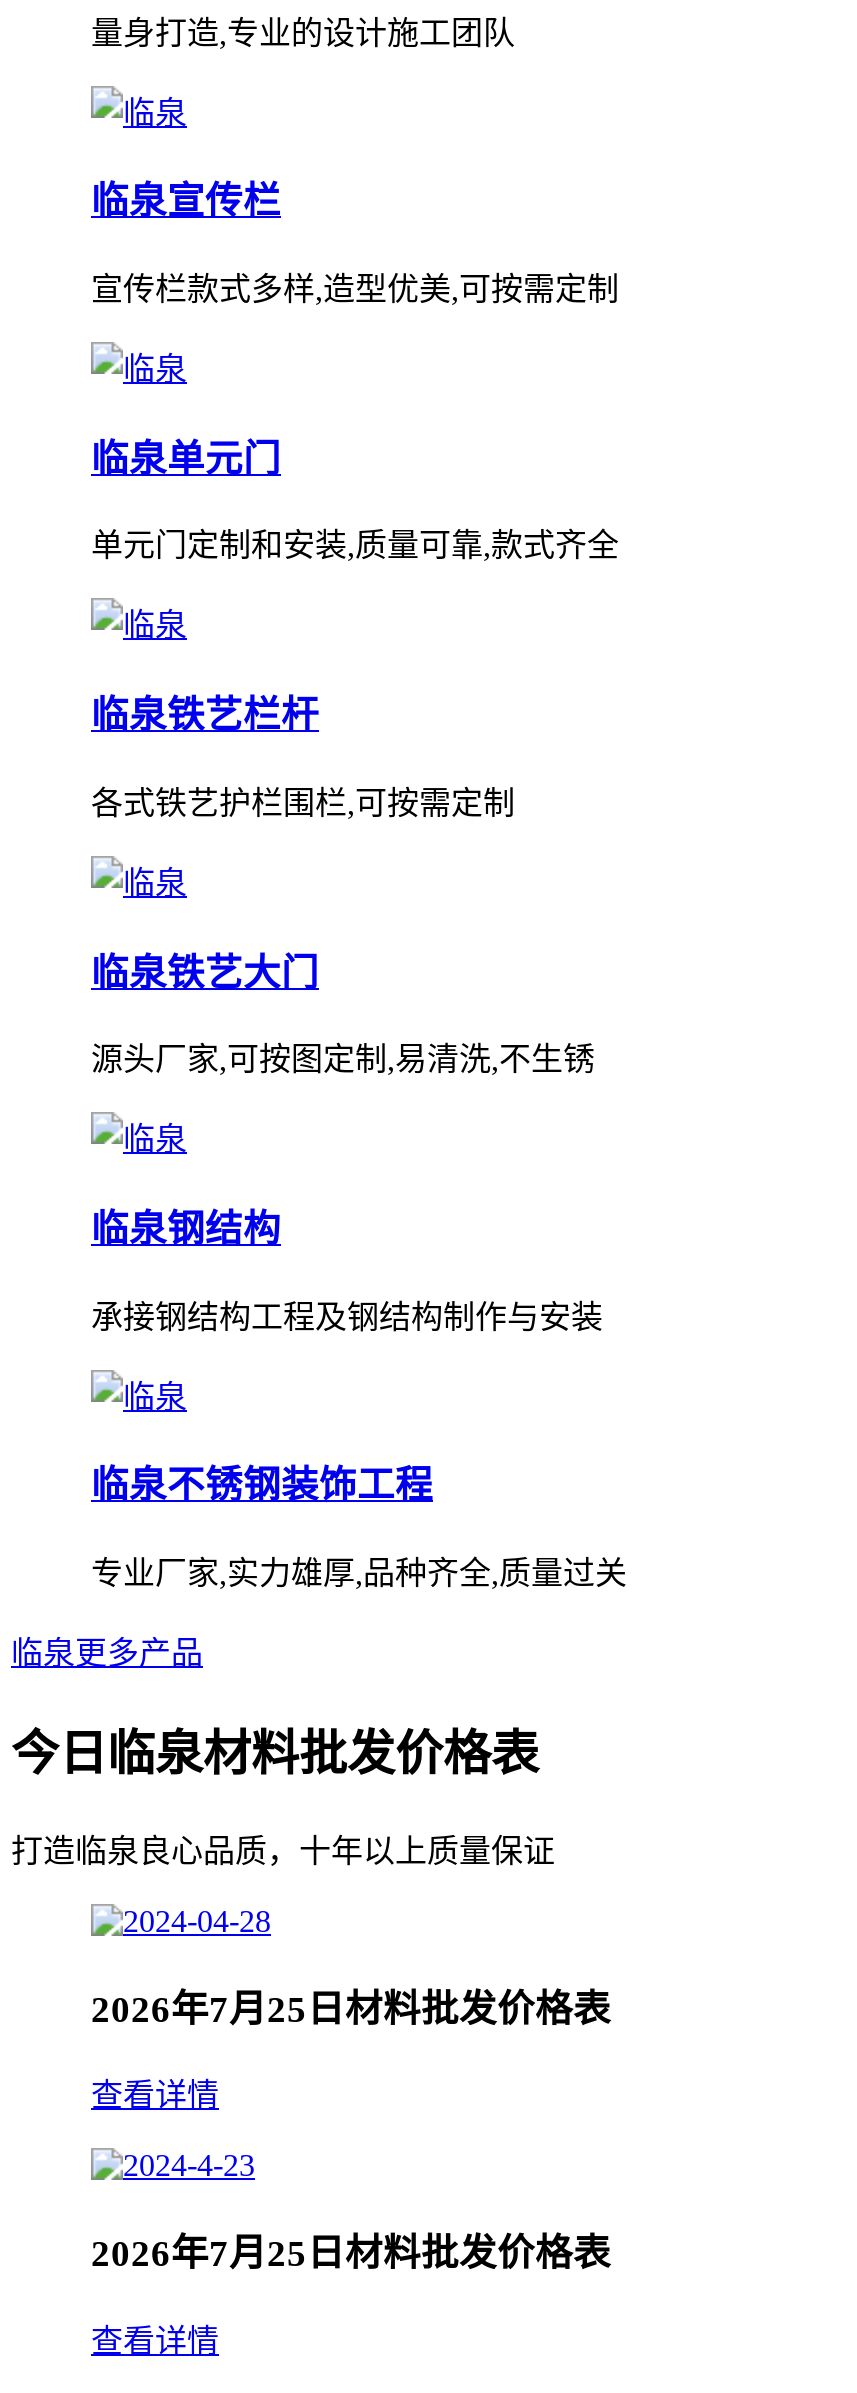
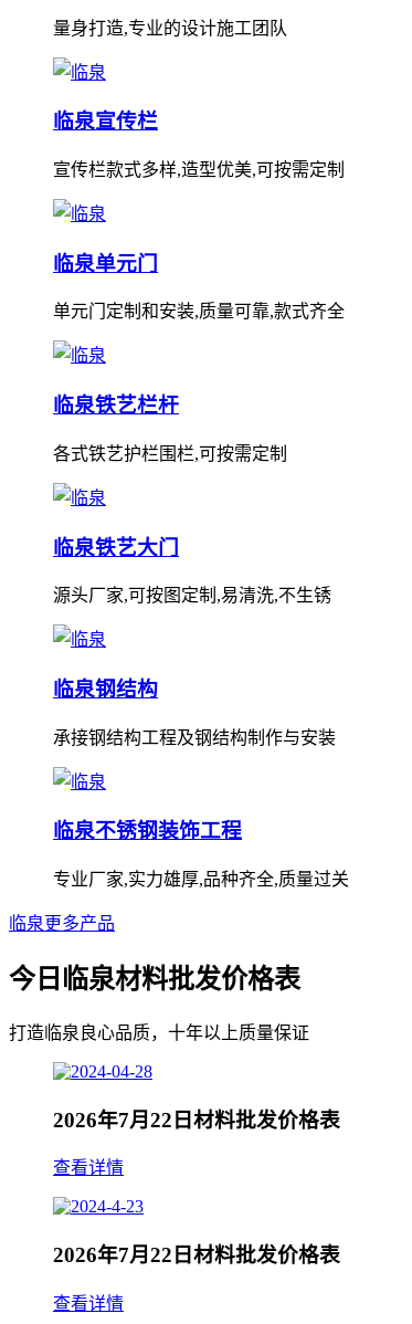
[91,1987,611,2029] 2026年7月25日材料批发价格表 -> [53,1108,340,1131] 2026年7月22日材料批发价格表
[91,2232,611,2274] 2026年7月25日材料批发价格表 -> [53,1244,340,1267] 2026年7月22日材料批发价格表

